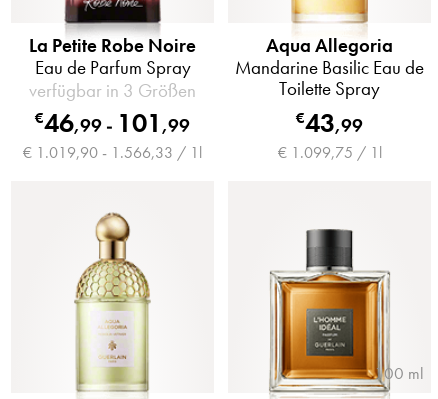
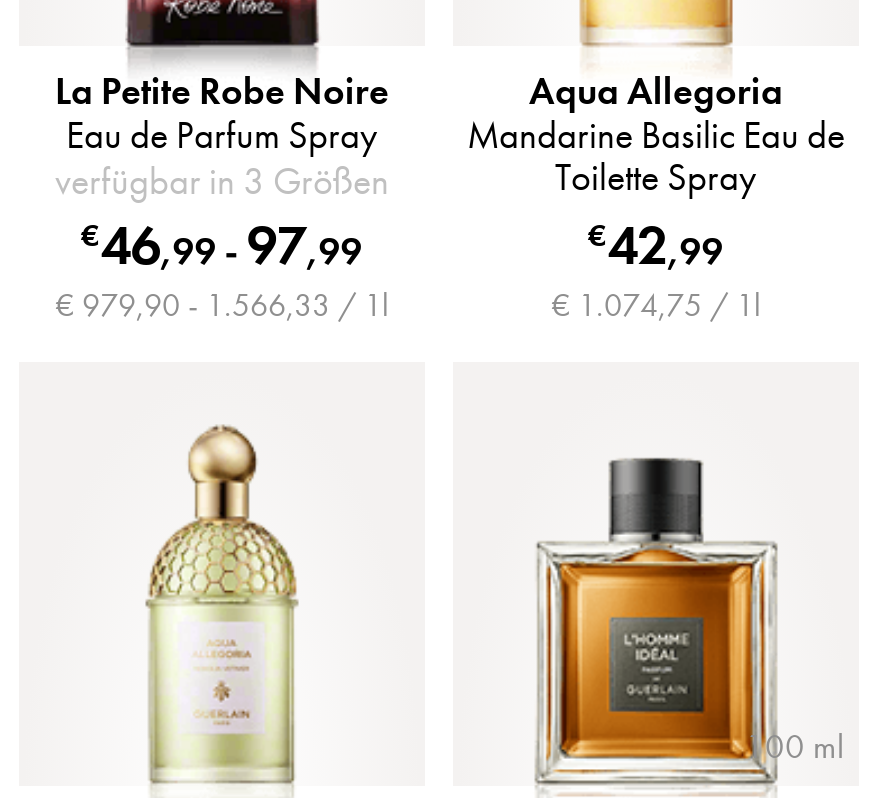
[35,106,190,140] €46,99- 101,99 -> [81,211,363,279] €46,99- 97,99
[296,106,363,140] €43,99 -> [589,211,723,279] €42,99
[23,143,202,162] € 1.019,90 - 1.566,33 / 1l -> [56,286,388,324] € 979,90 - 1.566,33 / 1l
[277,143,381,162] € 1.099,75 / 1l -> [552,286,760,324] € 1.074,75 / 1l

